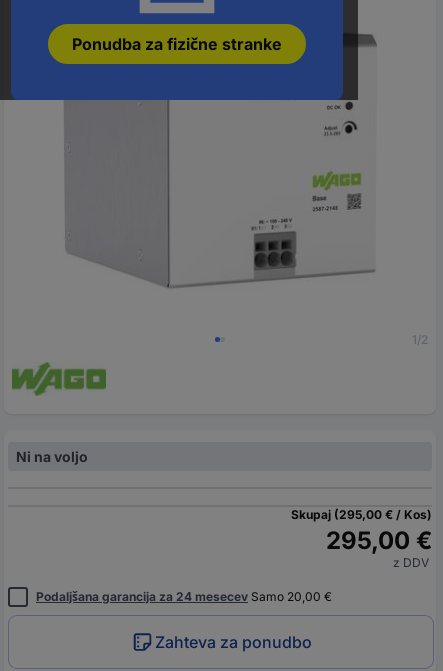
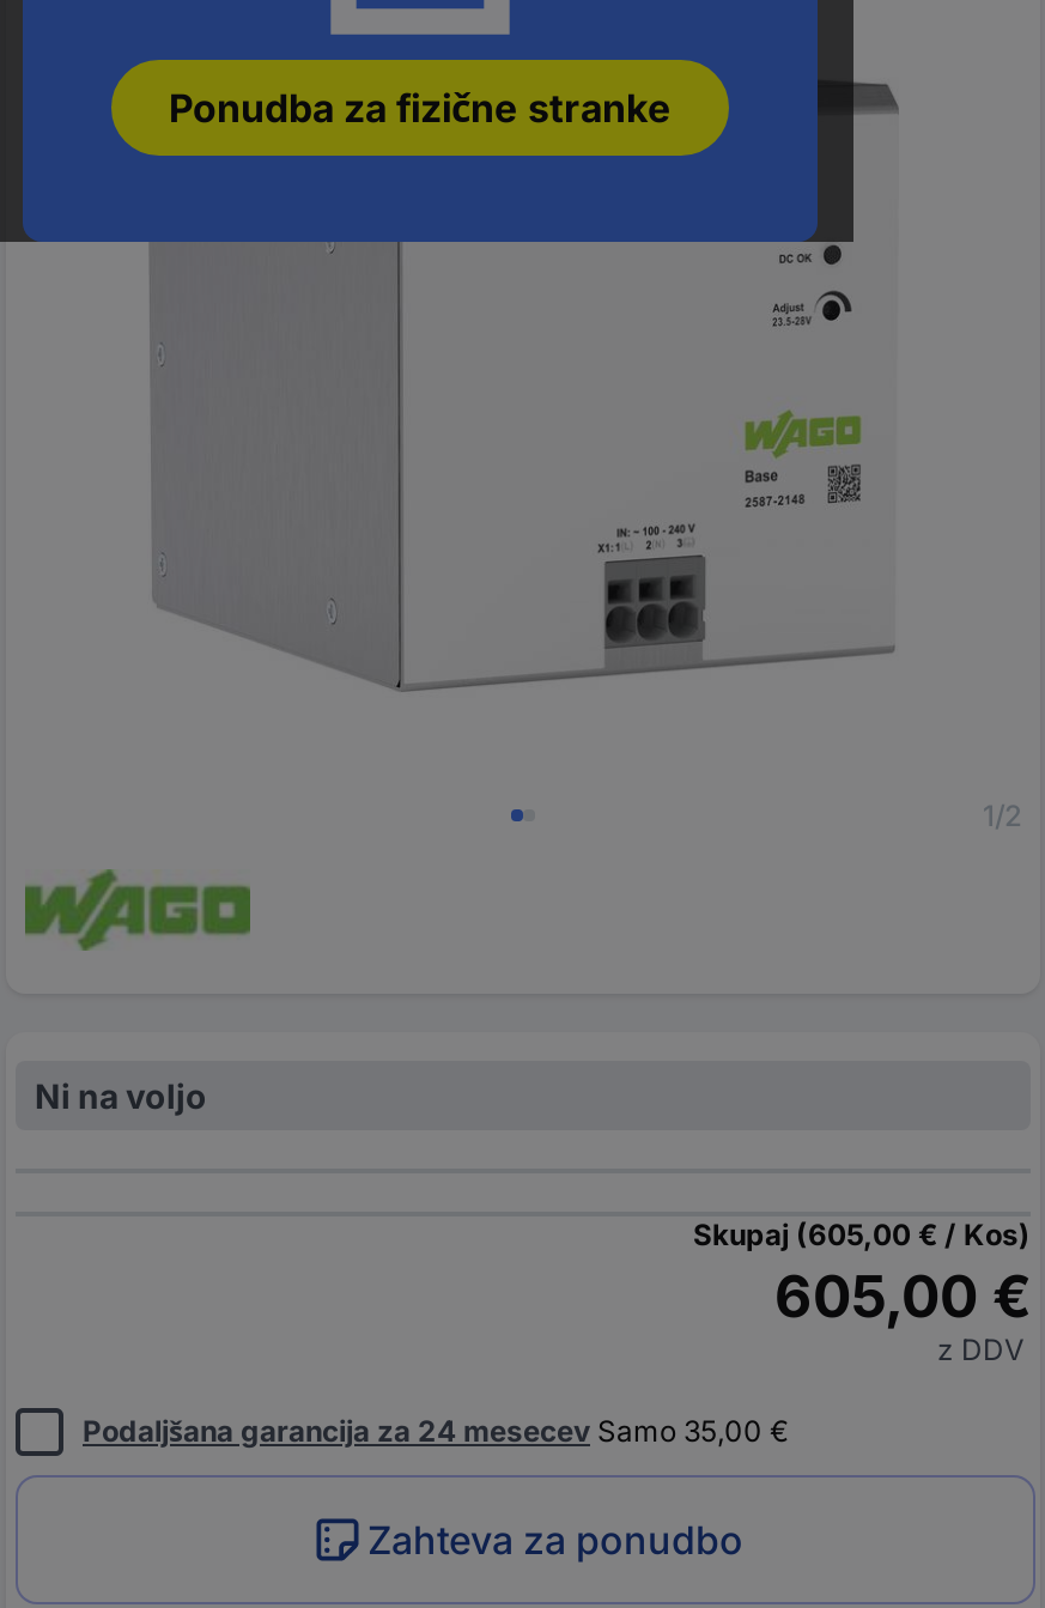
[291,507,432,522] Skupaj (295,00 € / Kos) -> [693,1216,1031,1252] Skupaj (605,00 € / Kos)
[326,526,432,555] 295,00 € -> [774,1261,1031,1331] 605,00 €
[36,589,332,604] Podaljšana garancija za 24 mesecev Samo 20,00 € -> [83,1412,789,1448] Podaljšana garancija za 24 mesecev Samo 35,00 €

